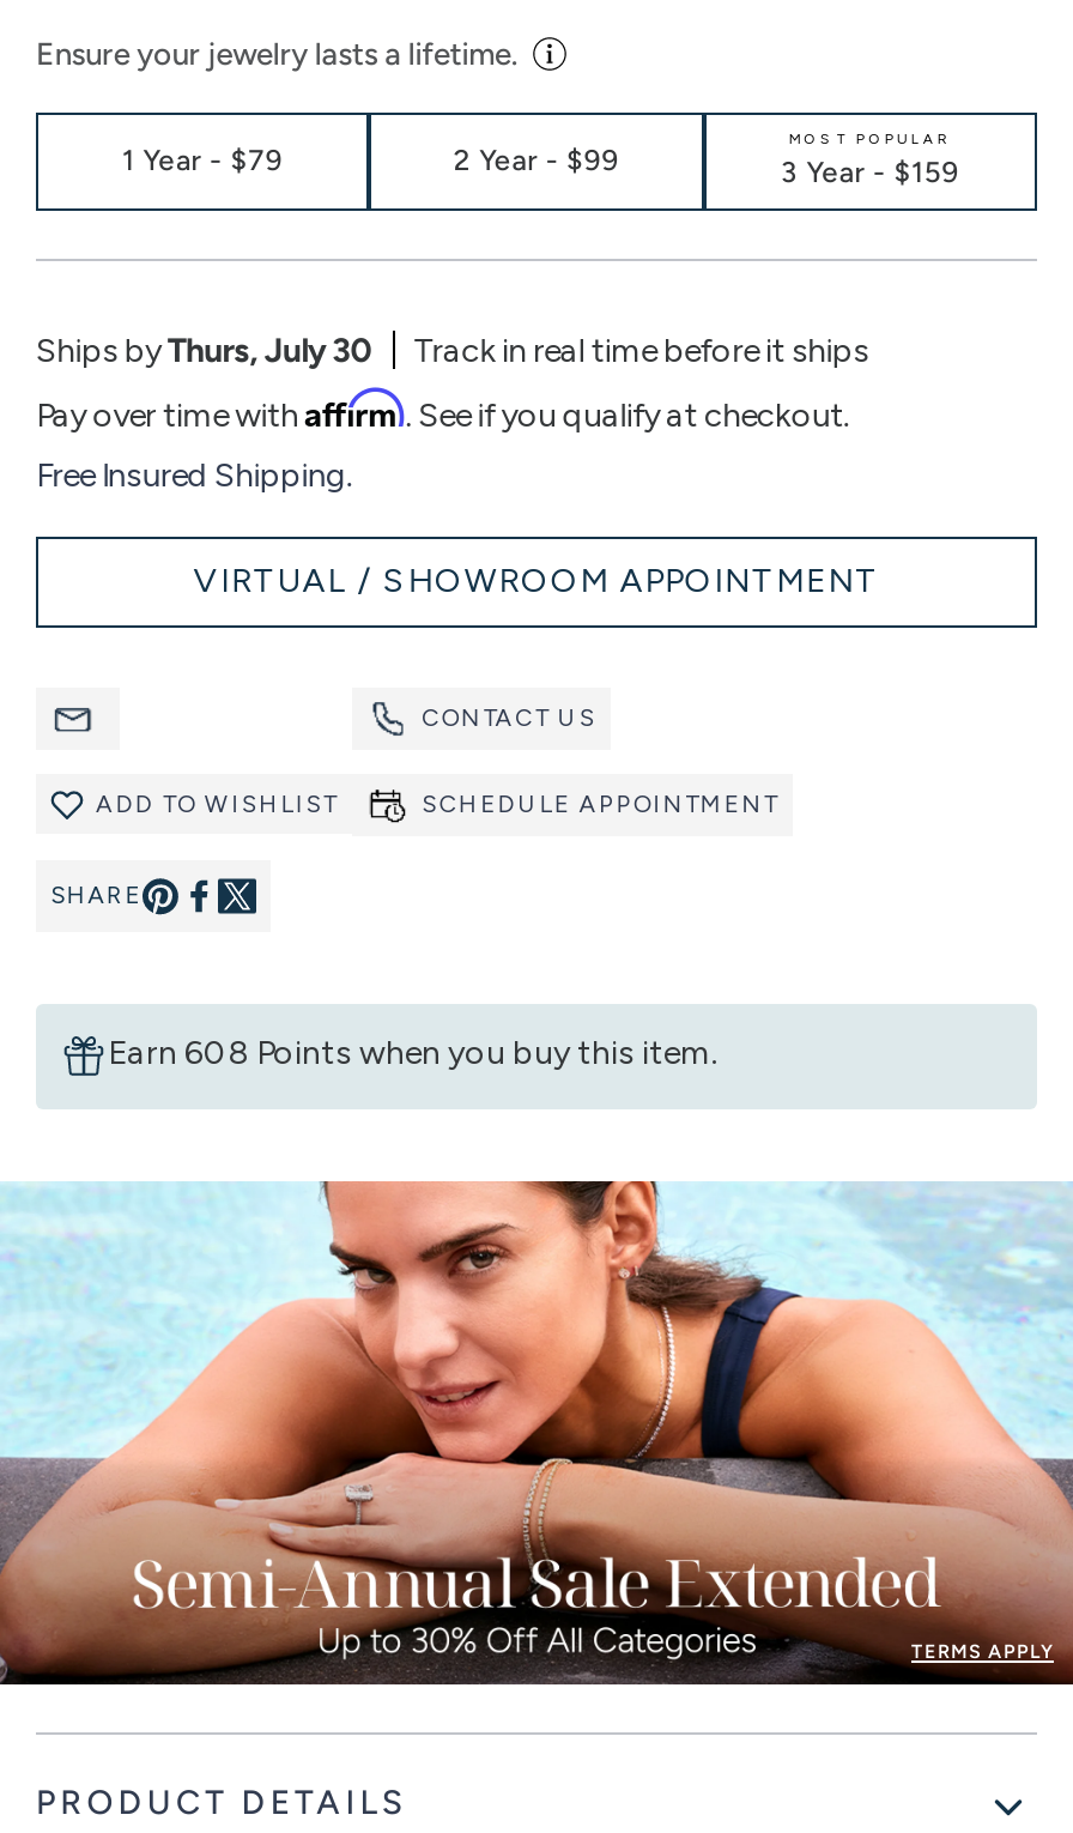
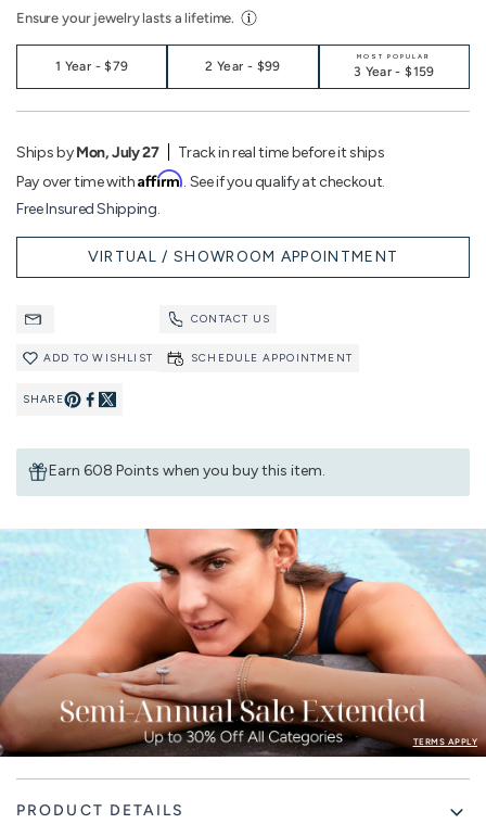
[36,331,371,372] Ships byThurs, July 30 -> [16,144,159,162] Ships byMon, July 27

